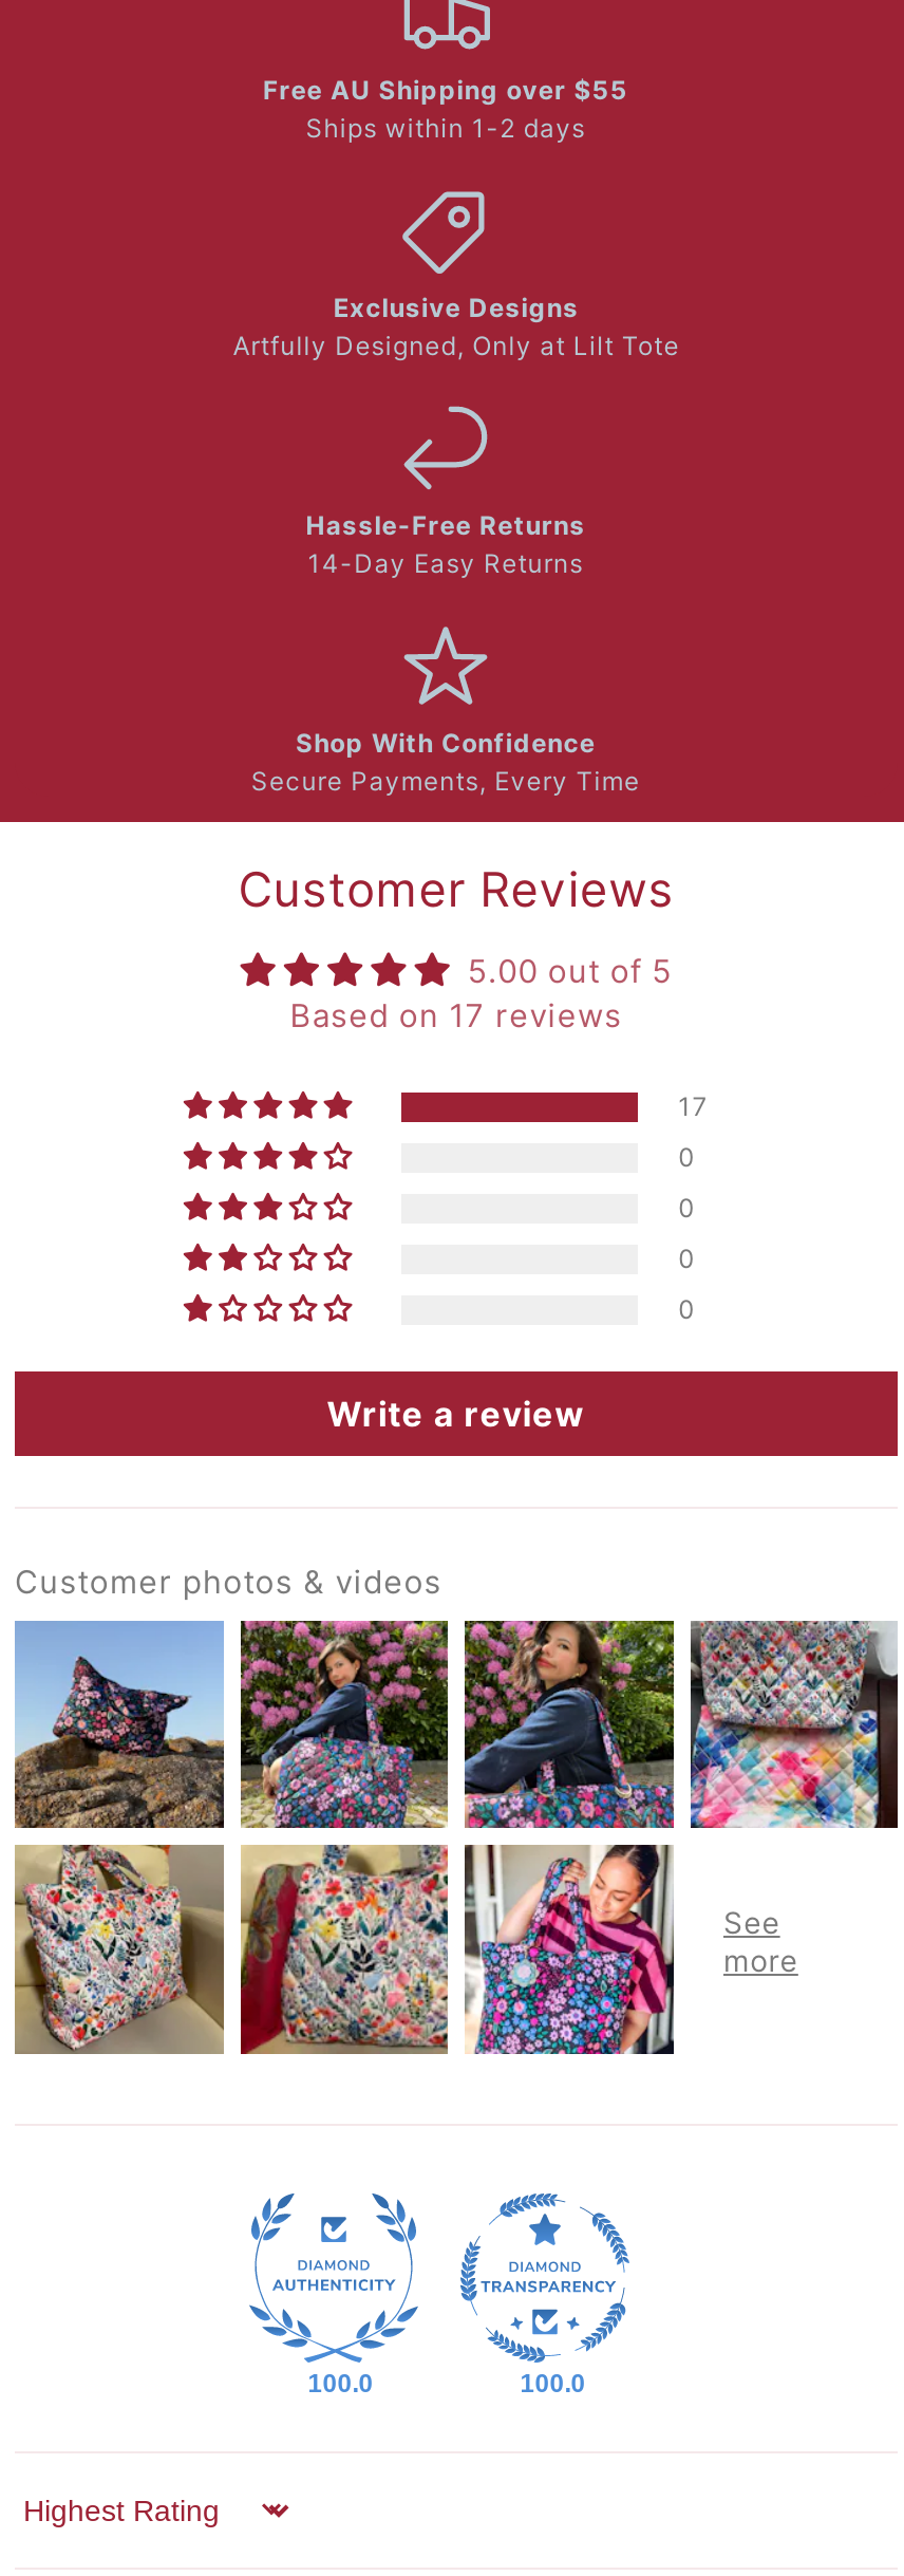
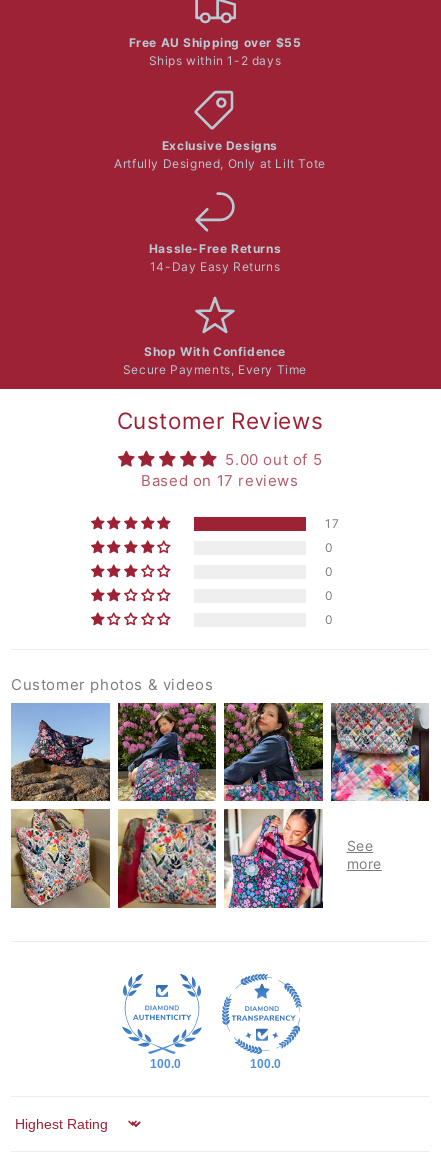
[327,1392,585,1435] Write a review -> none

